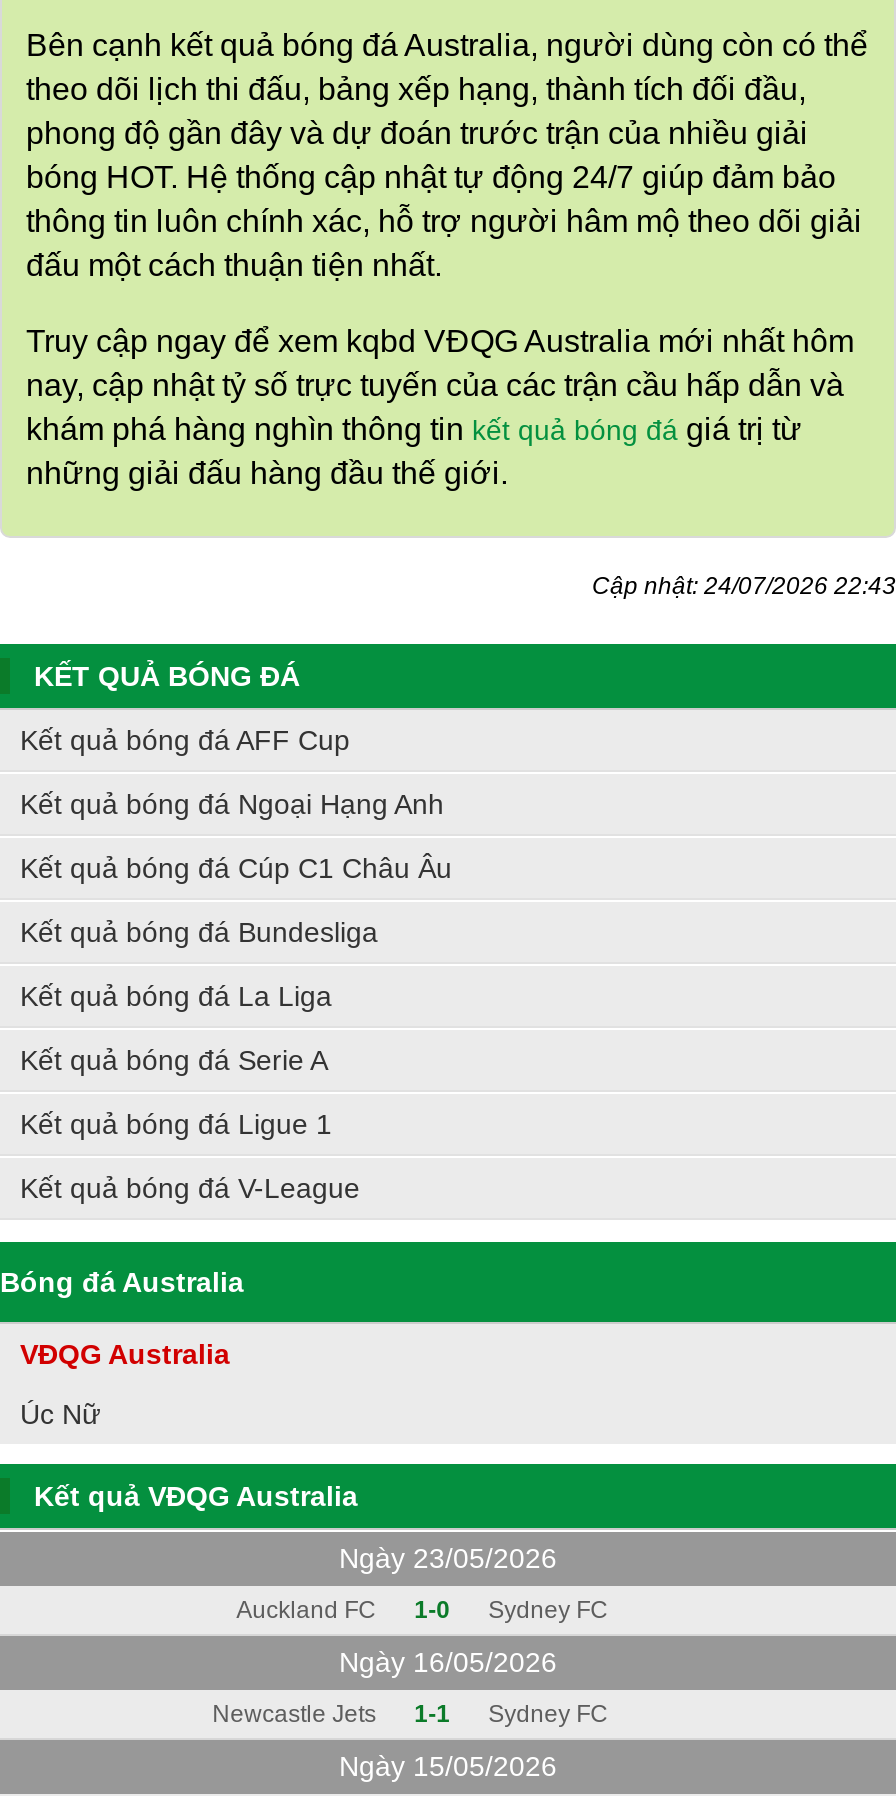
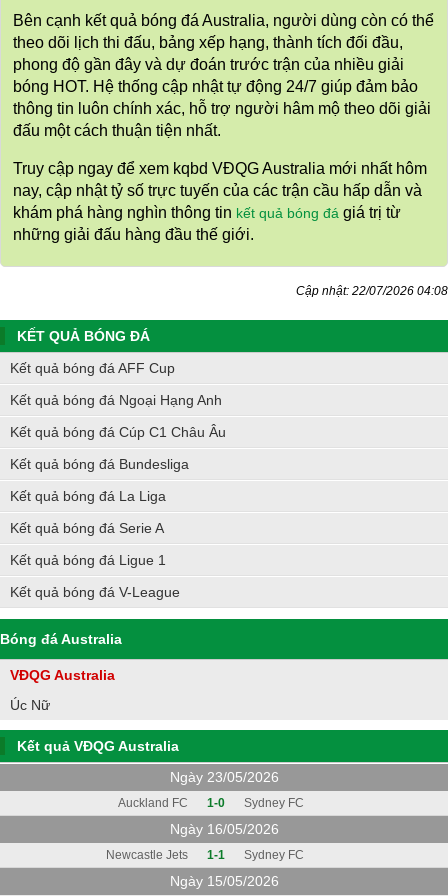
[592,572,896,600] Cập nhật: 24/07/2026 22:43 -> [296,284,448,298] Cập nhật: 22/07/2026 04:08

